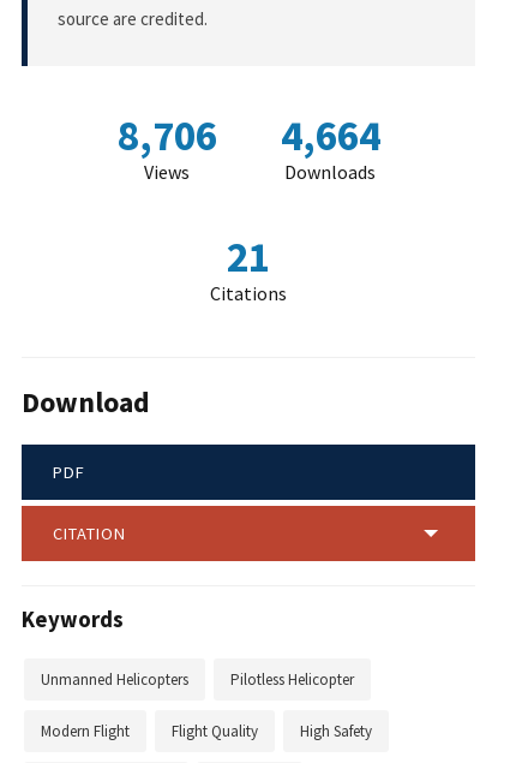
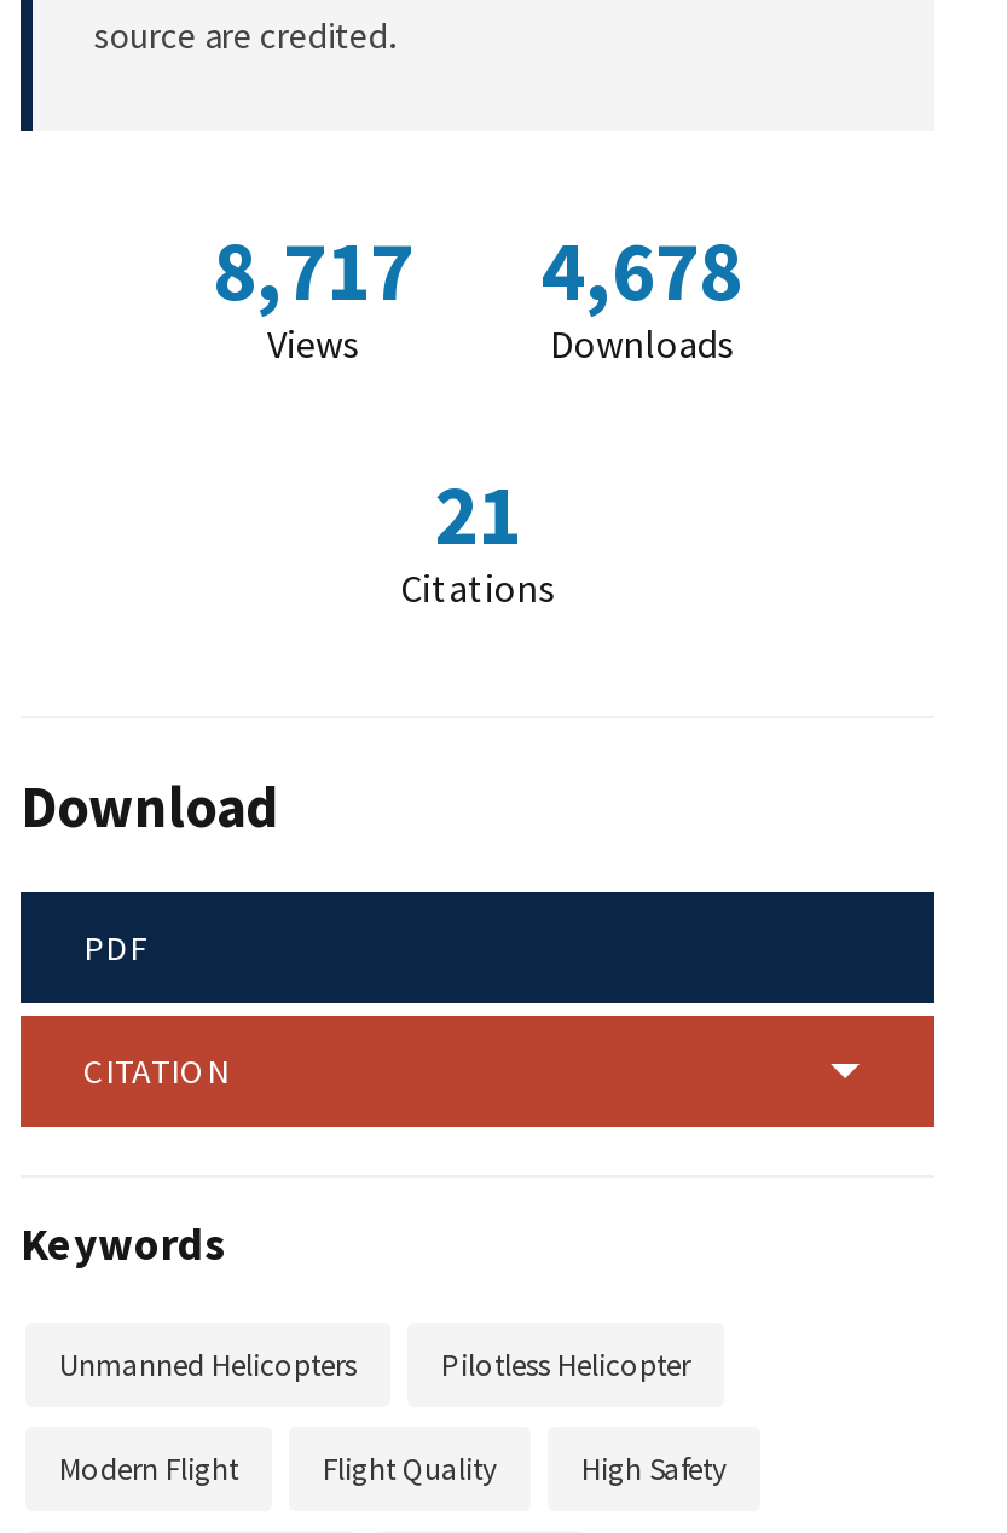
[117,110,217,163] 8,706 -> [213,219,413,325] 8,717
[280,110,380,163] 4,664 -> [542,219,742,325] 4,678

